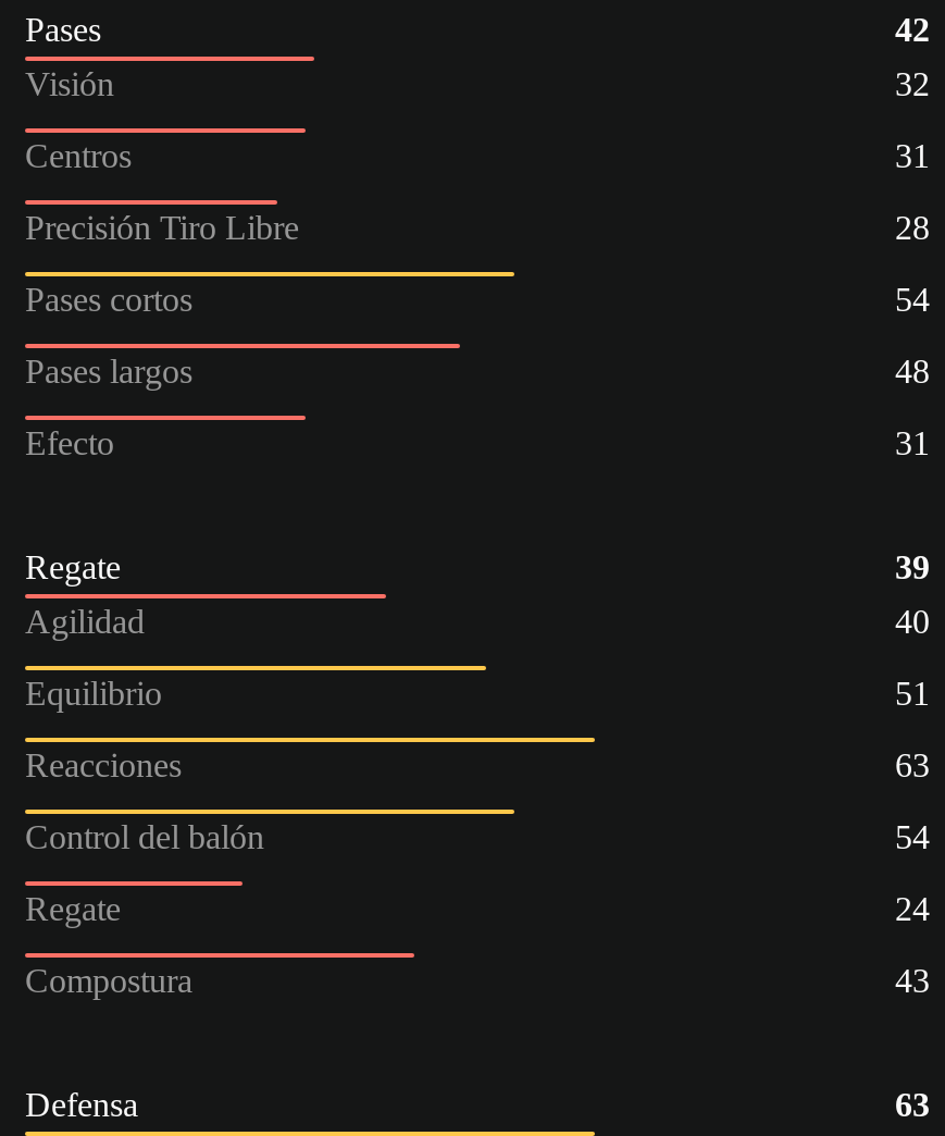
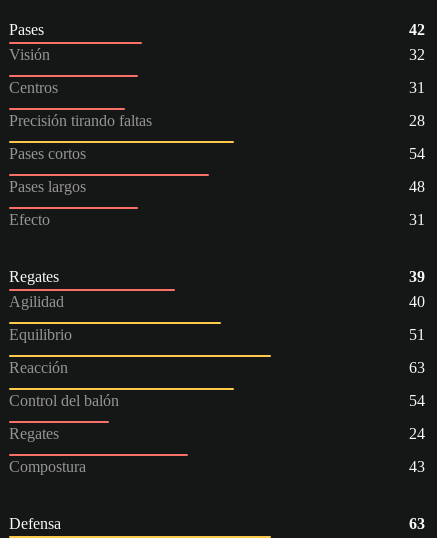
[25,208,299,245] Precisión Tiro Libre -> [9,112,152,129] Precisión tirando faltas
[25,548,121,585] Regate -> [9,268,59,285] Regates
[25,746,182,783] Reacciones -> [9,359,68,376] Reacción
[25,890,121,927] Regate -> [9,425,59,442] Regates

